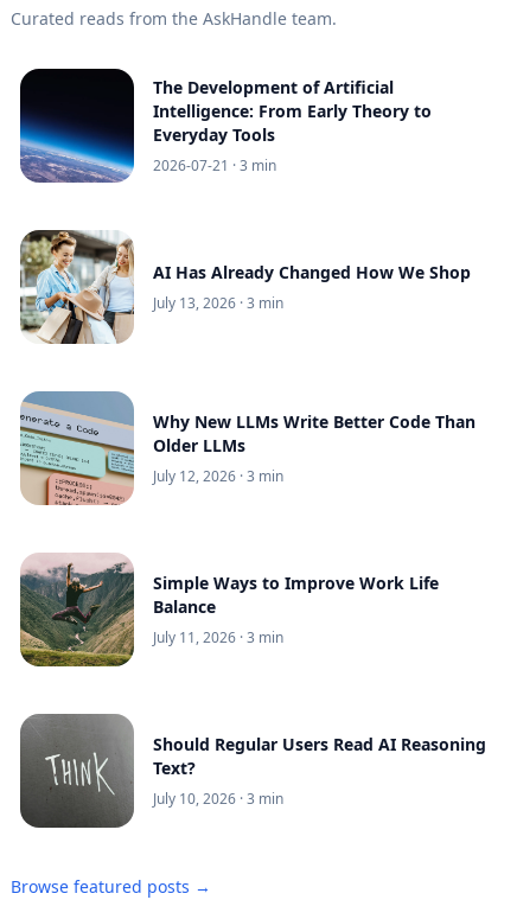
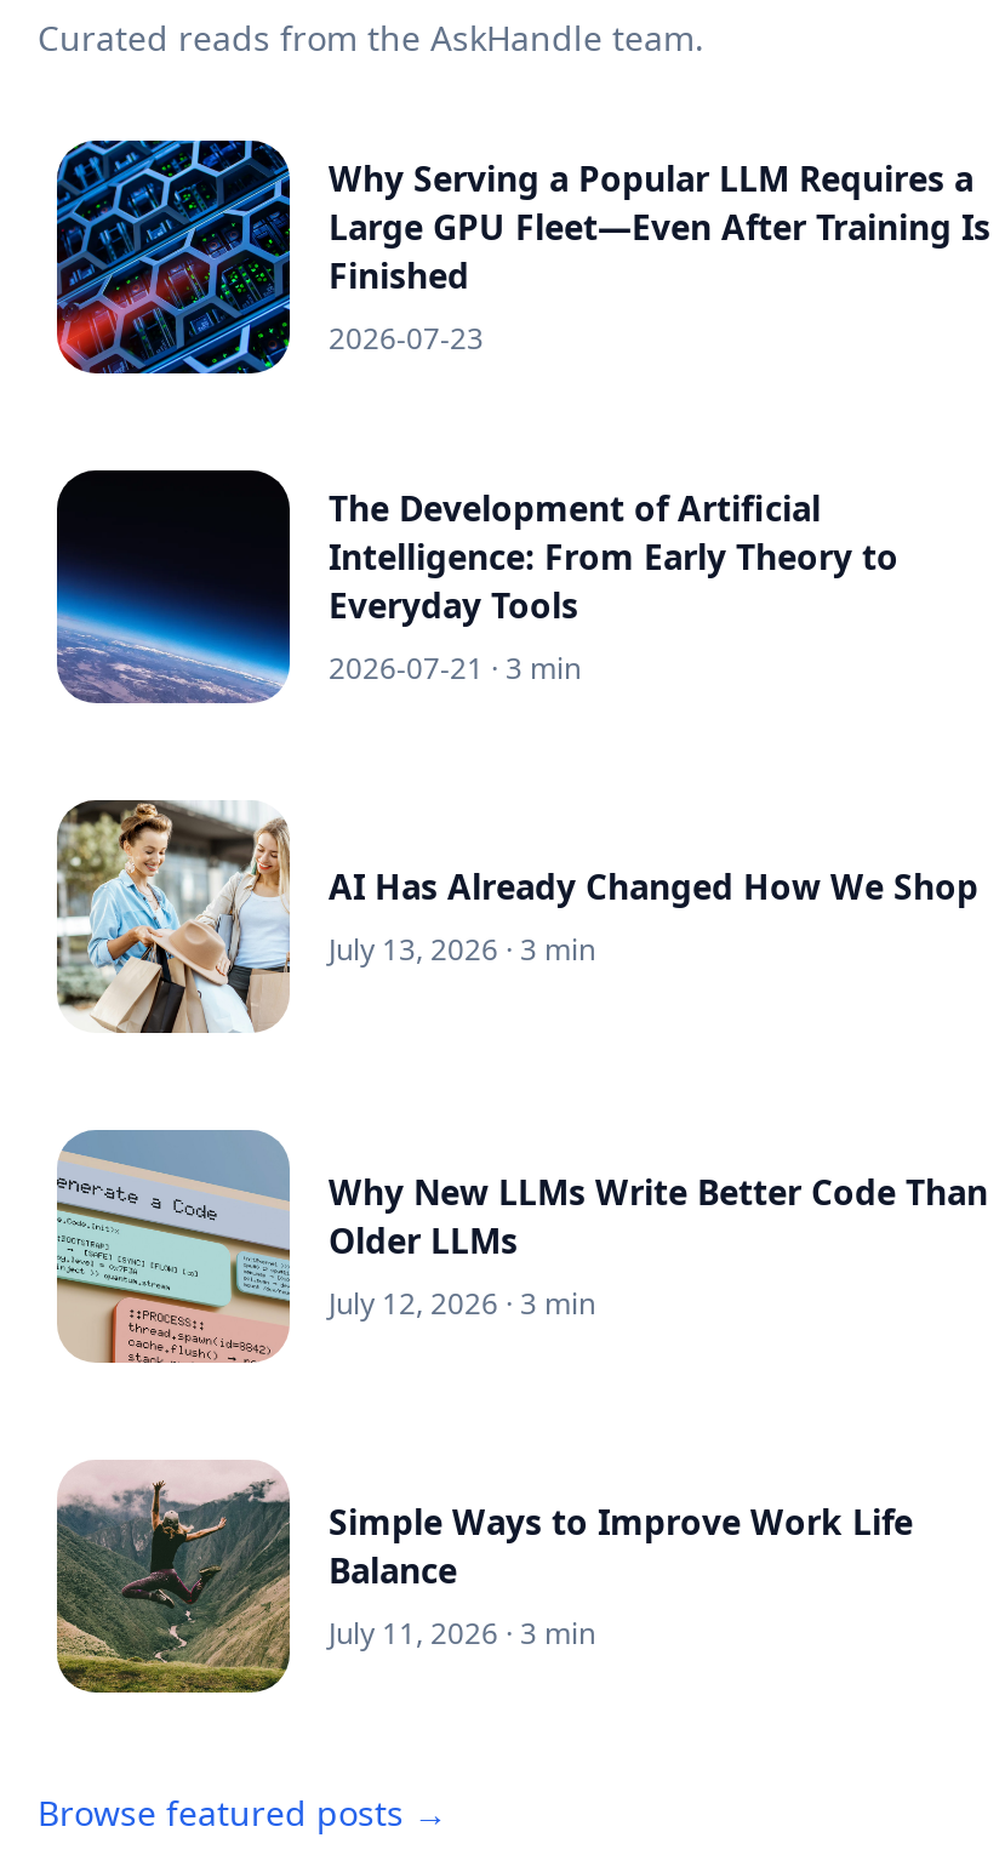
none -> [55,138,990,376] [image] | Why Serving a Popular LLM Requires a | Large GPU Fleet—Even After Training Is | Finished | 2026-07-23
moved [18,76,475,647] -> [52,485,988,1653]: [image] | The Development of Artificial | Intelligence: From Early Theory to | ... | Balance | July 11, 2026 · 3 min
[19,714,486,828] [image] | Should Regular Users Read AI Reasoning | Text? | July 10, 2026 · 3 min -> none

